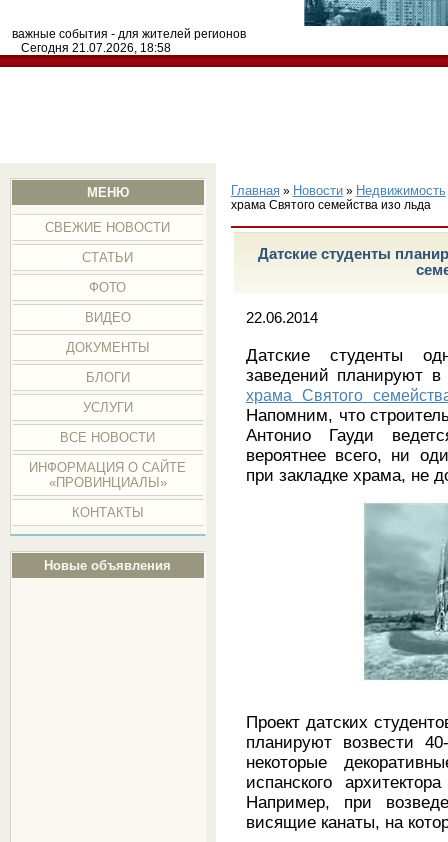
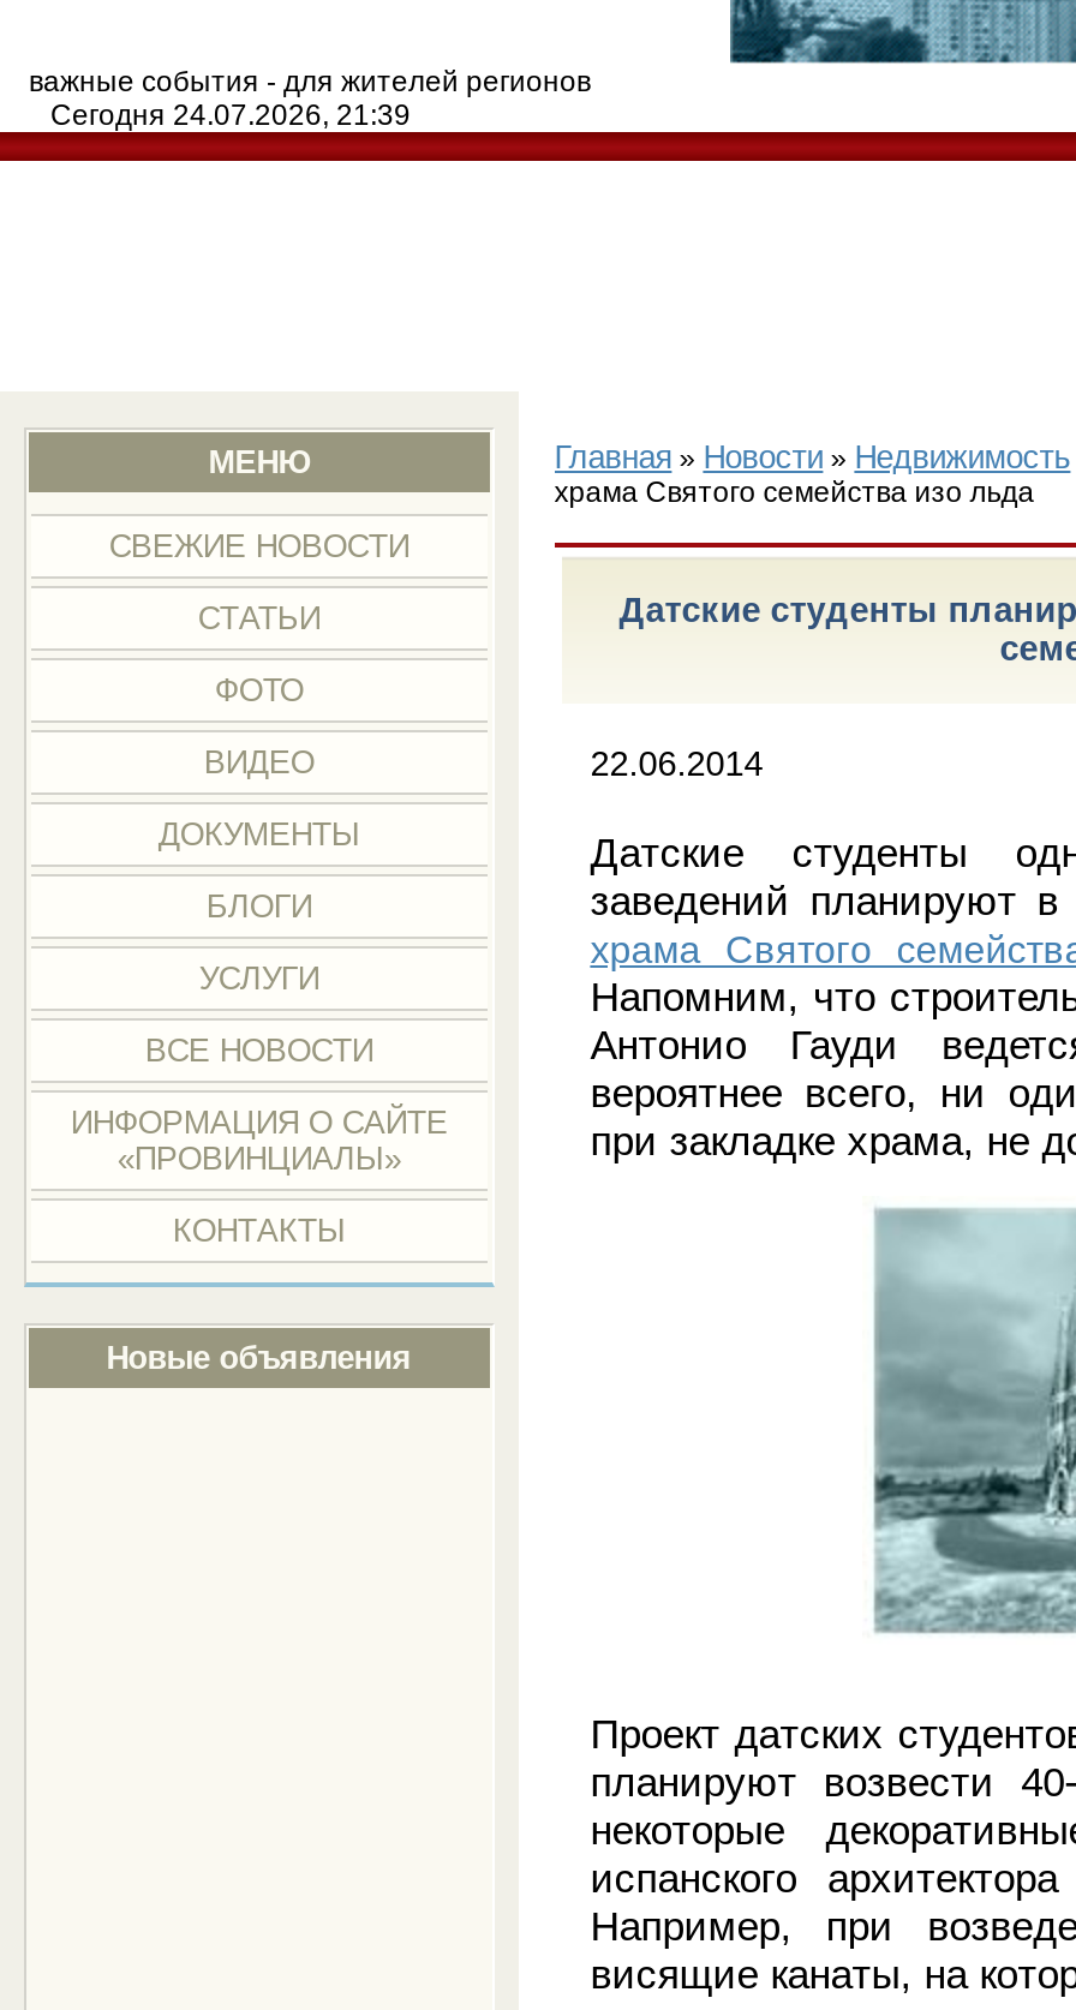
[0,41,171,55] Сегодня 21.07.2026, 18:58 -> [0,98,411,132] Сегодня 24.07.2026, 21:39

